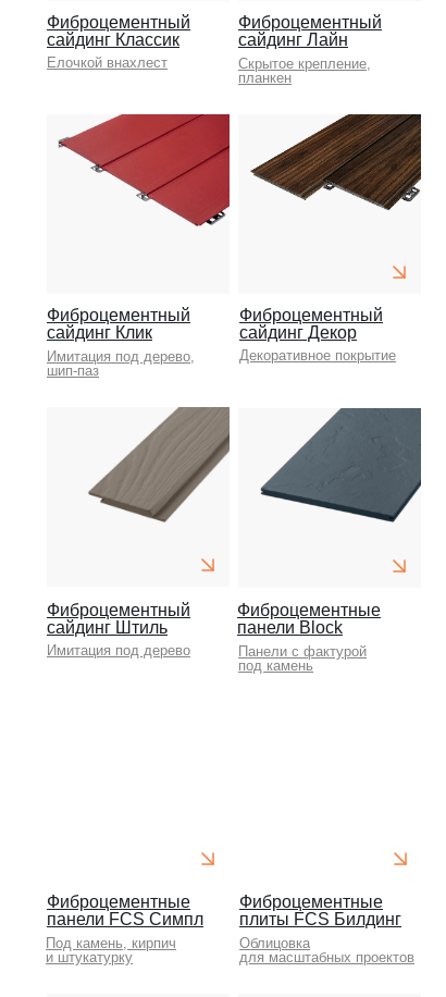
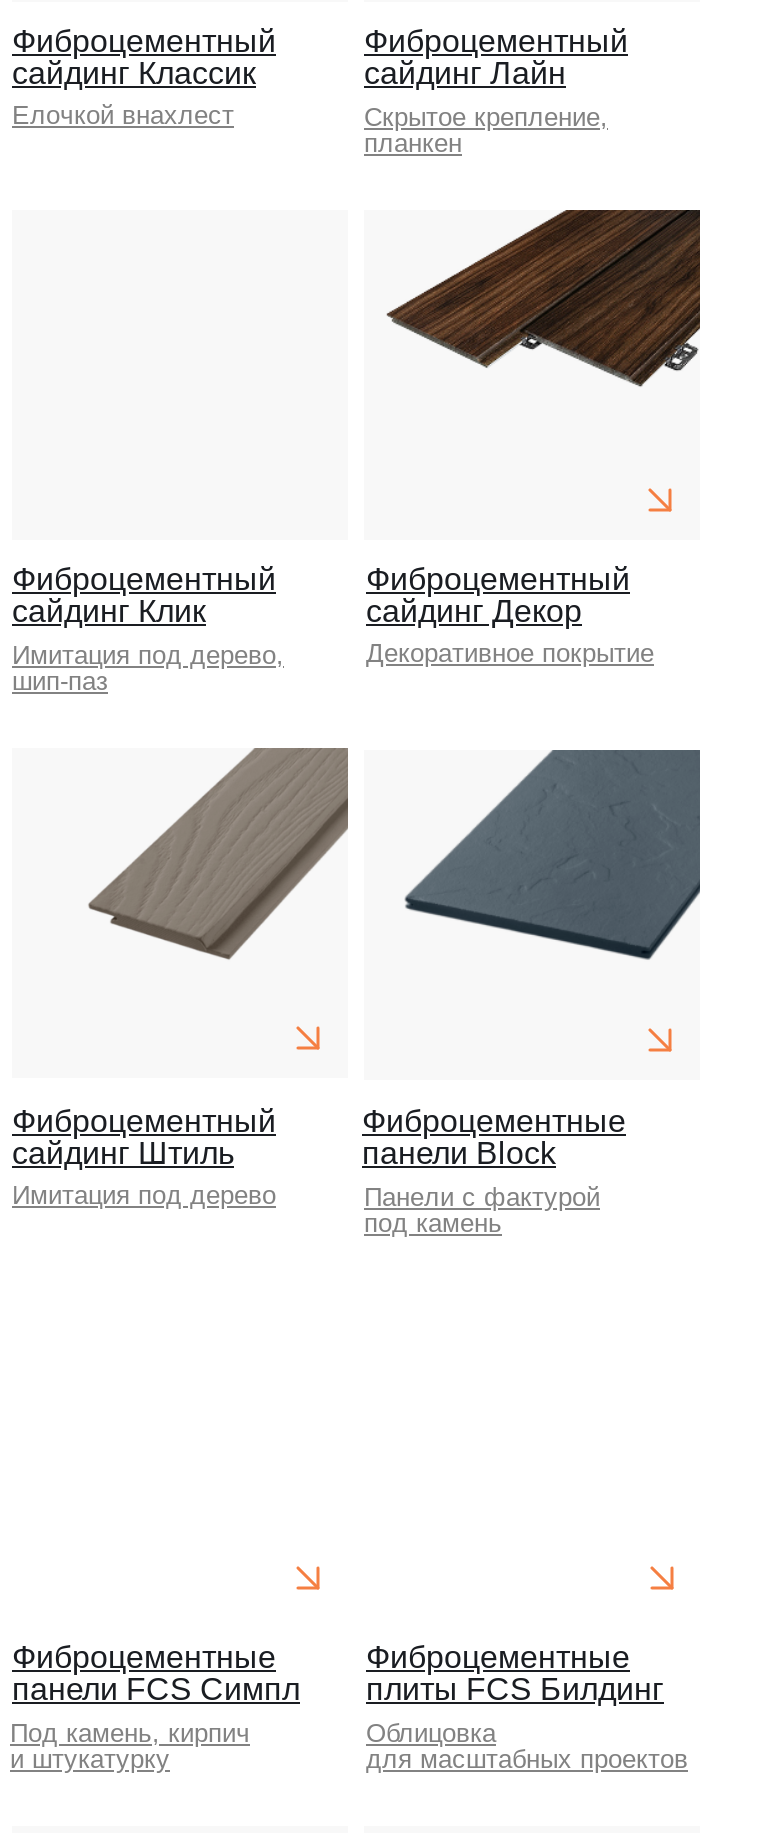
[58,113,231,227] [image] -> none

